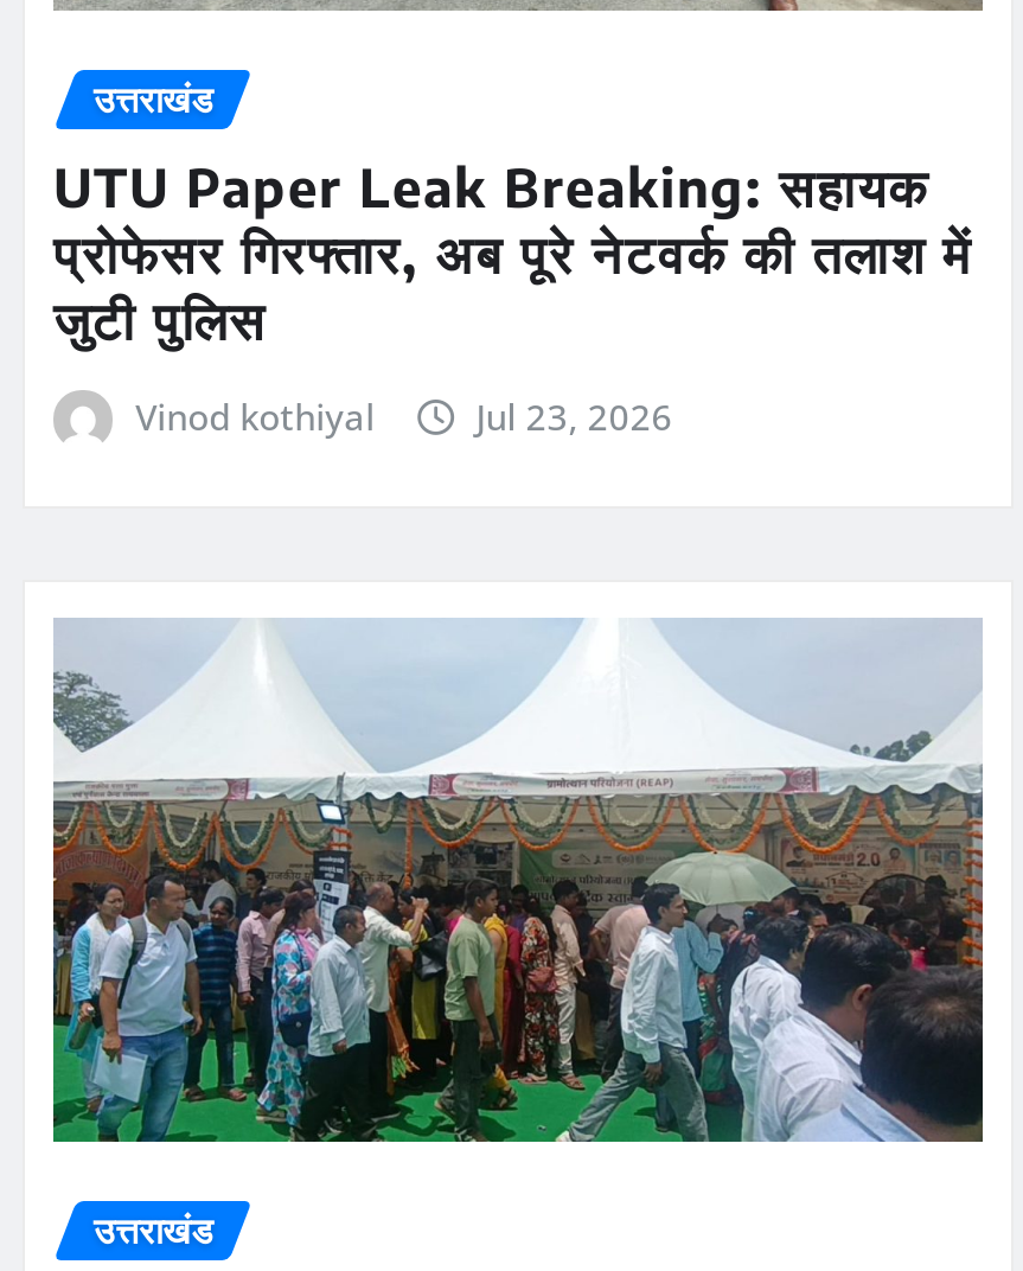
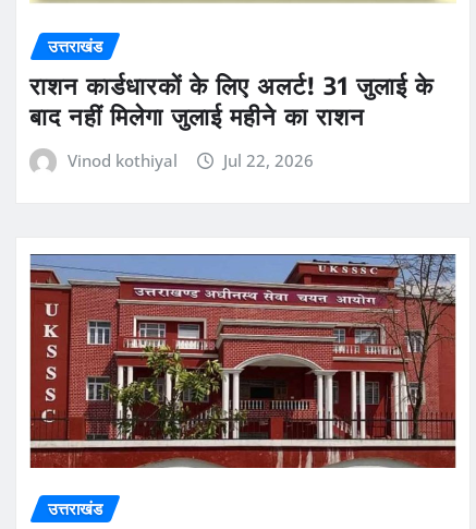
[53,152,971,351] UTU Paper Leak Breaking: सहायक | प्रोफेसर गिरफ्तार, अब पूरे नेटवर्क की तलाश में | जुटी पुलिस -> [29,70,434,131] राशन कार्डधारकों के लिए अलर्ट! 31 जुलाई के | बाद नहीं मिलेगा जुलाई महीने का राशन
[476,392,673,439] Jul 23, 2026 -> [224,150,314,171] Jul 22, 2026
[51,619,985,1145] [image] -> [29,253,456,469] [image]

